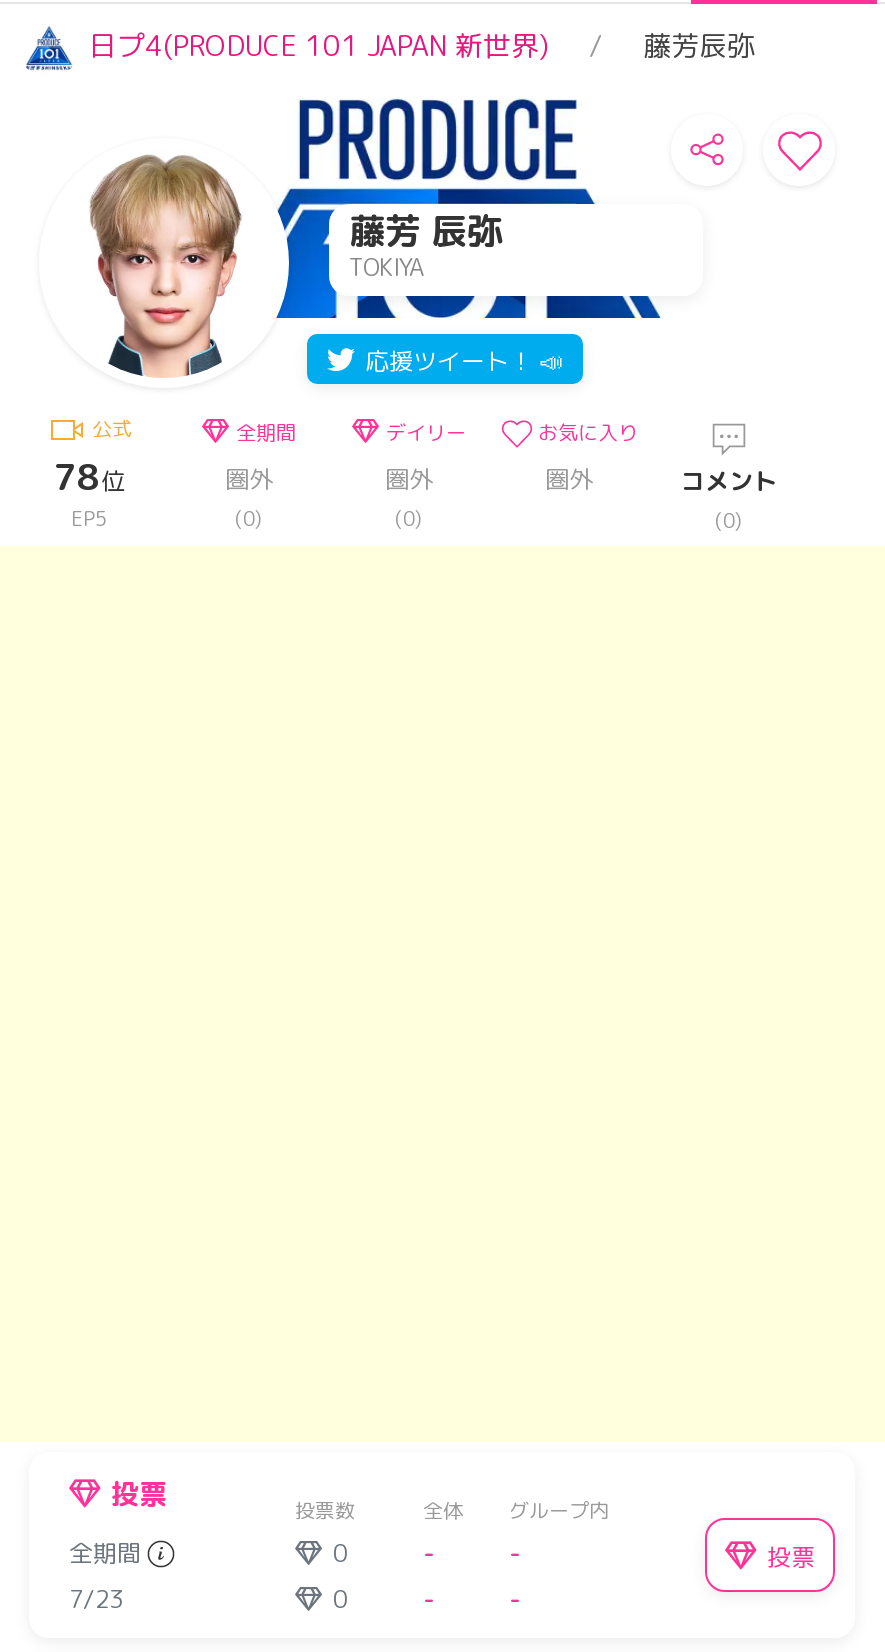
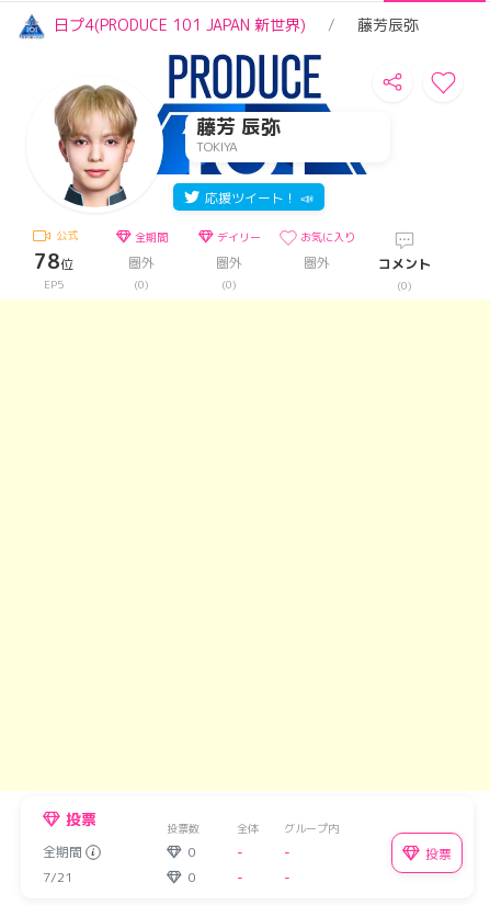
[69,1582,123,1616] 7/23 -> [43,868,72,886] 7/21

